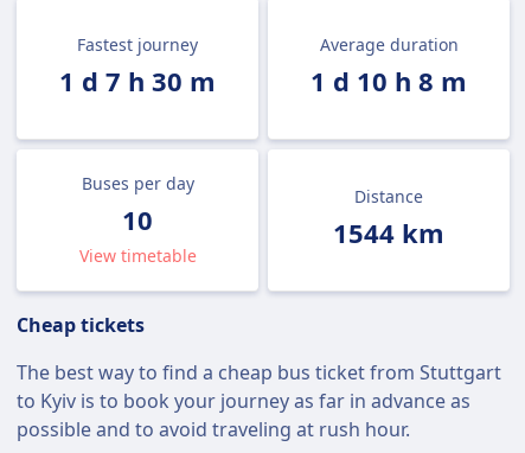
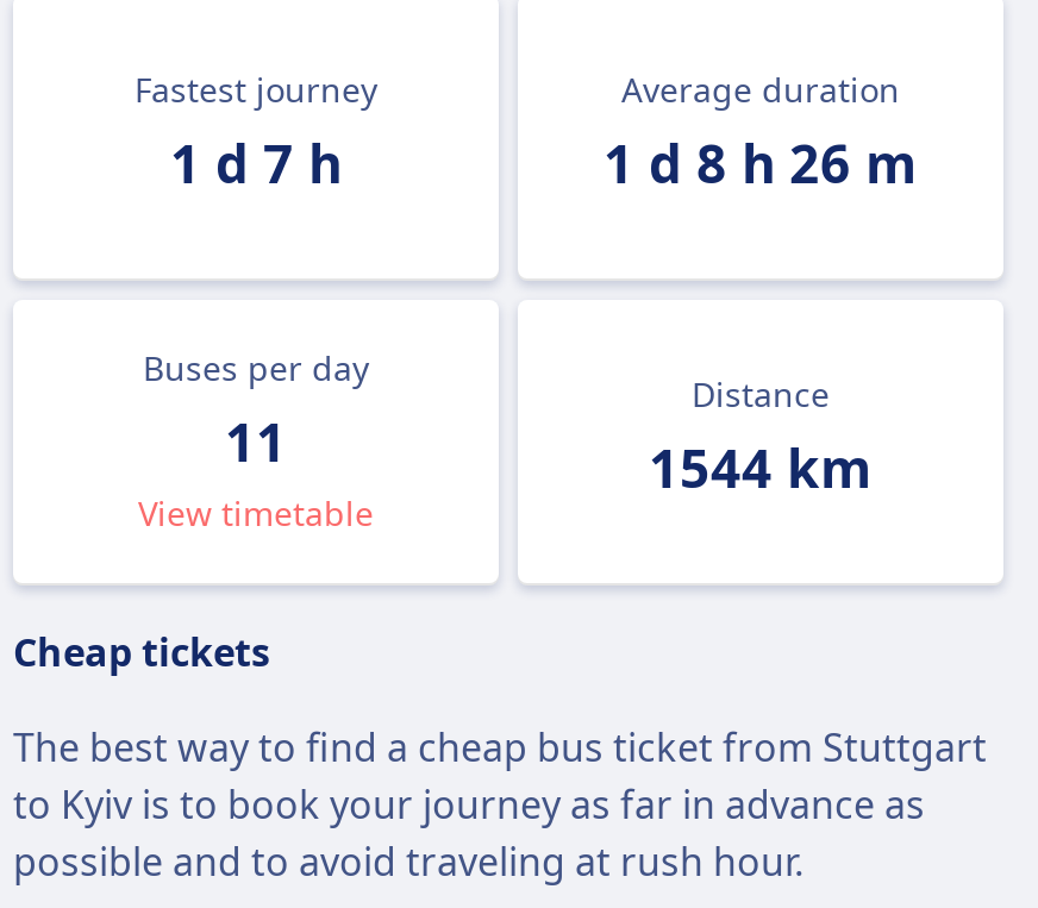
[59,63,216,98] 1 d 7 h 30 m -> [170,126,342,198] 1 d 7 h
[310,63,467,98] 1 d 10 h 8 m -> [604,126,918,198] 1 d 8 h 26 m
[122,202,153,237] 10 -> [225,405,287,476] 11

